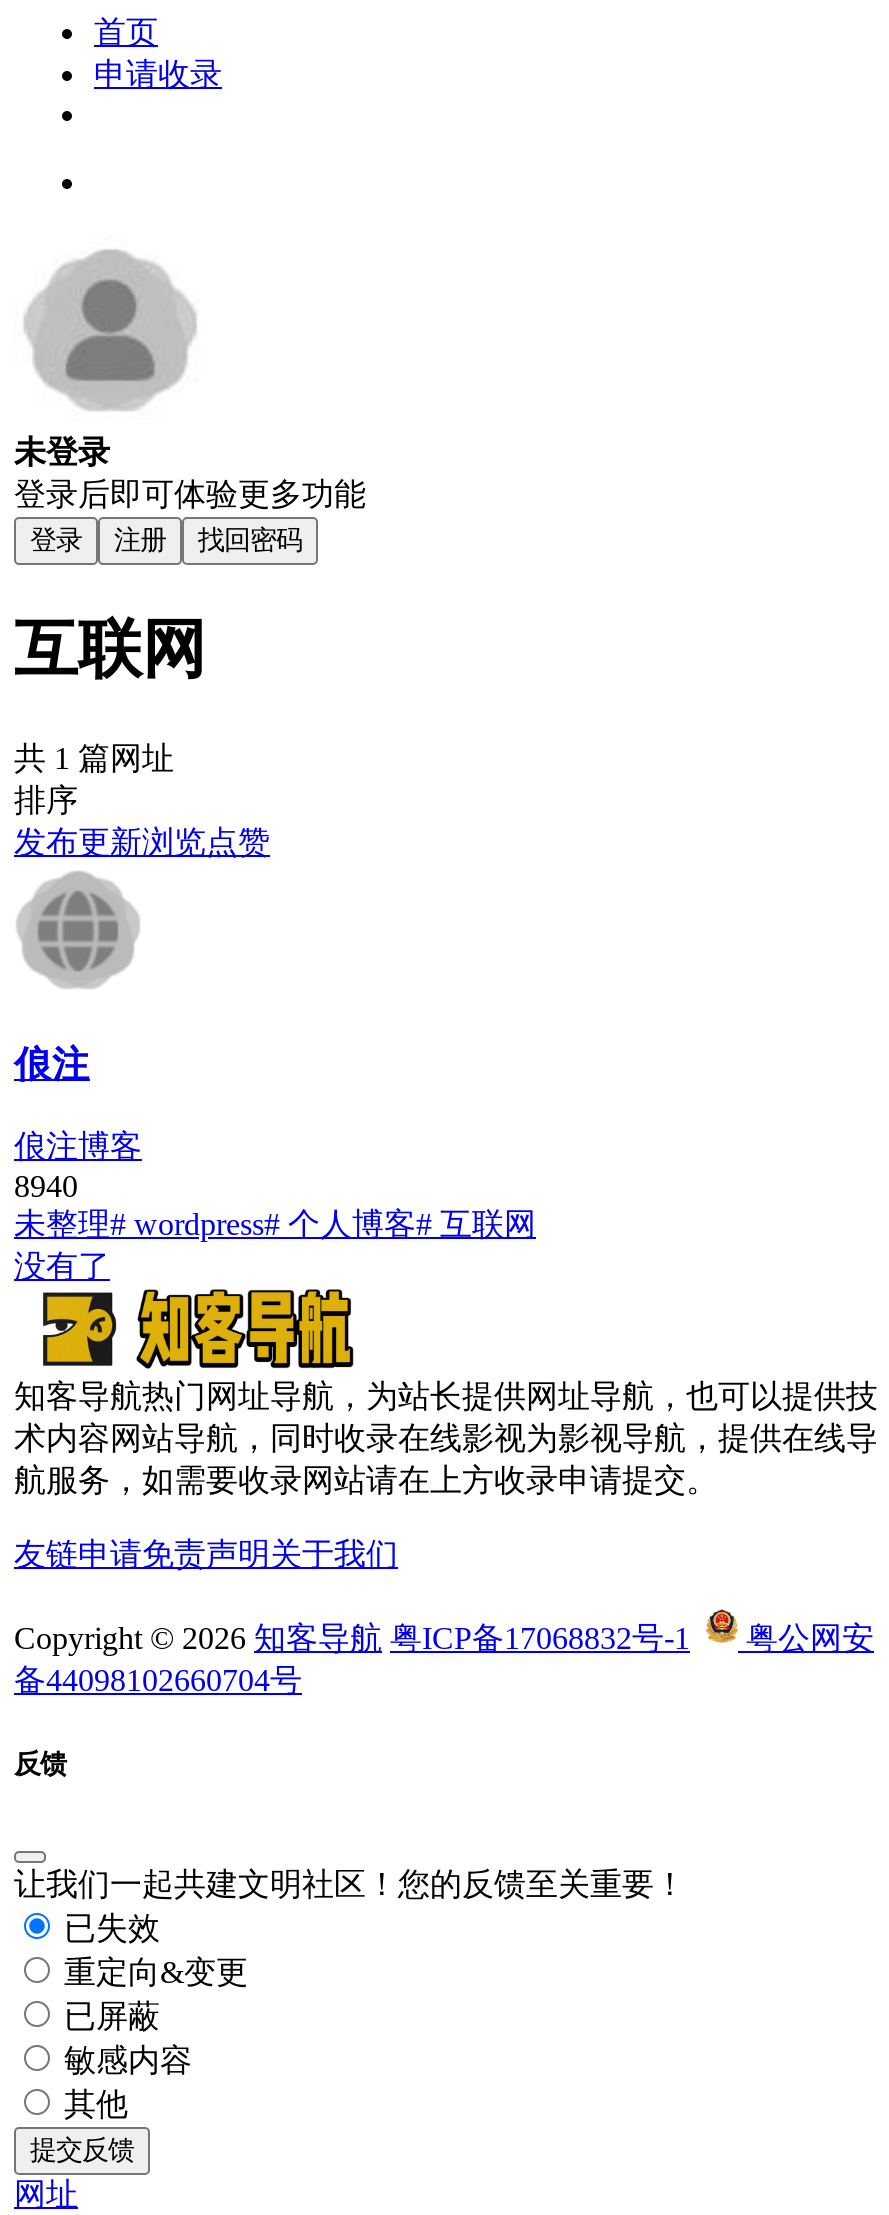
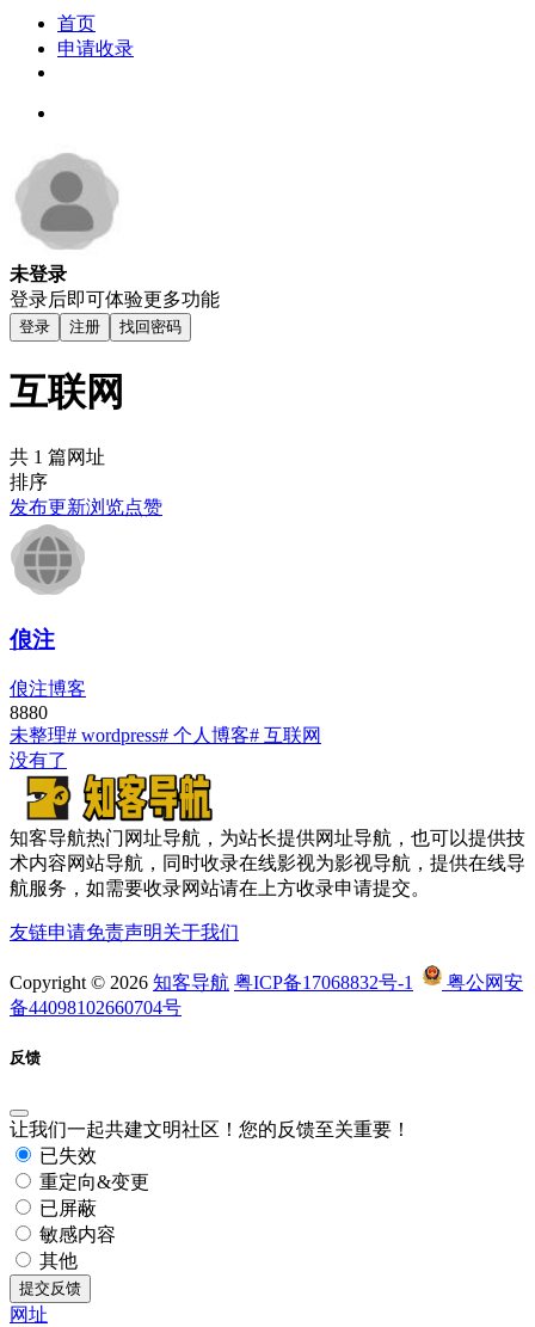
[14,1170,78,1204] 8940 -> [10,703,48,723] 8880

